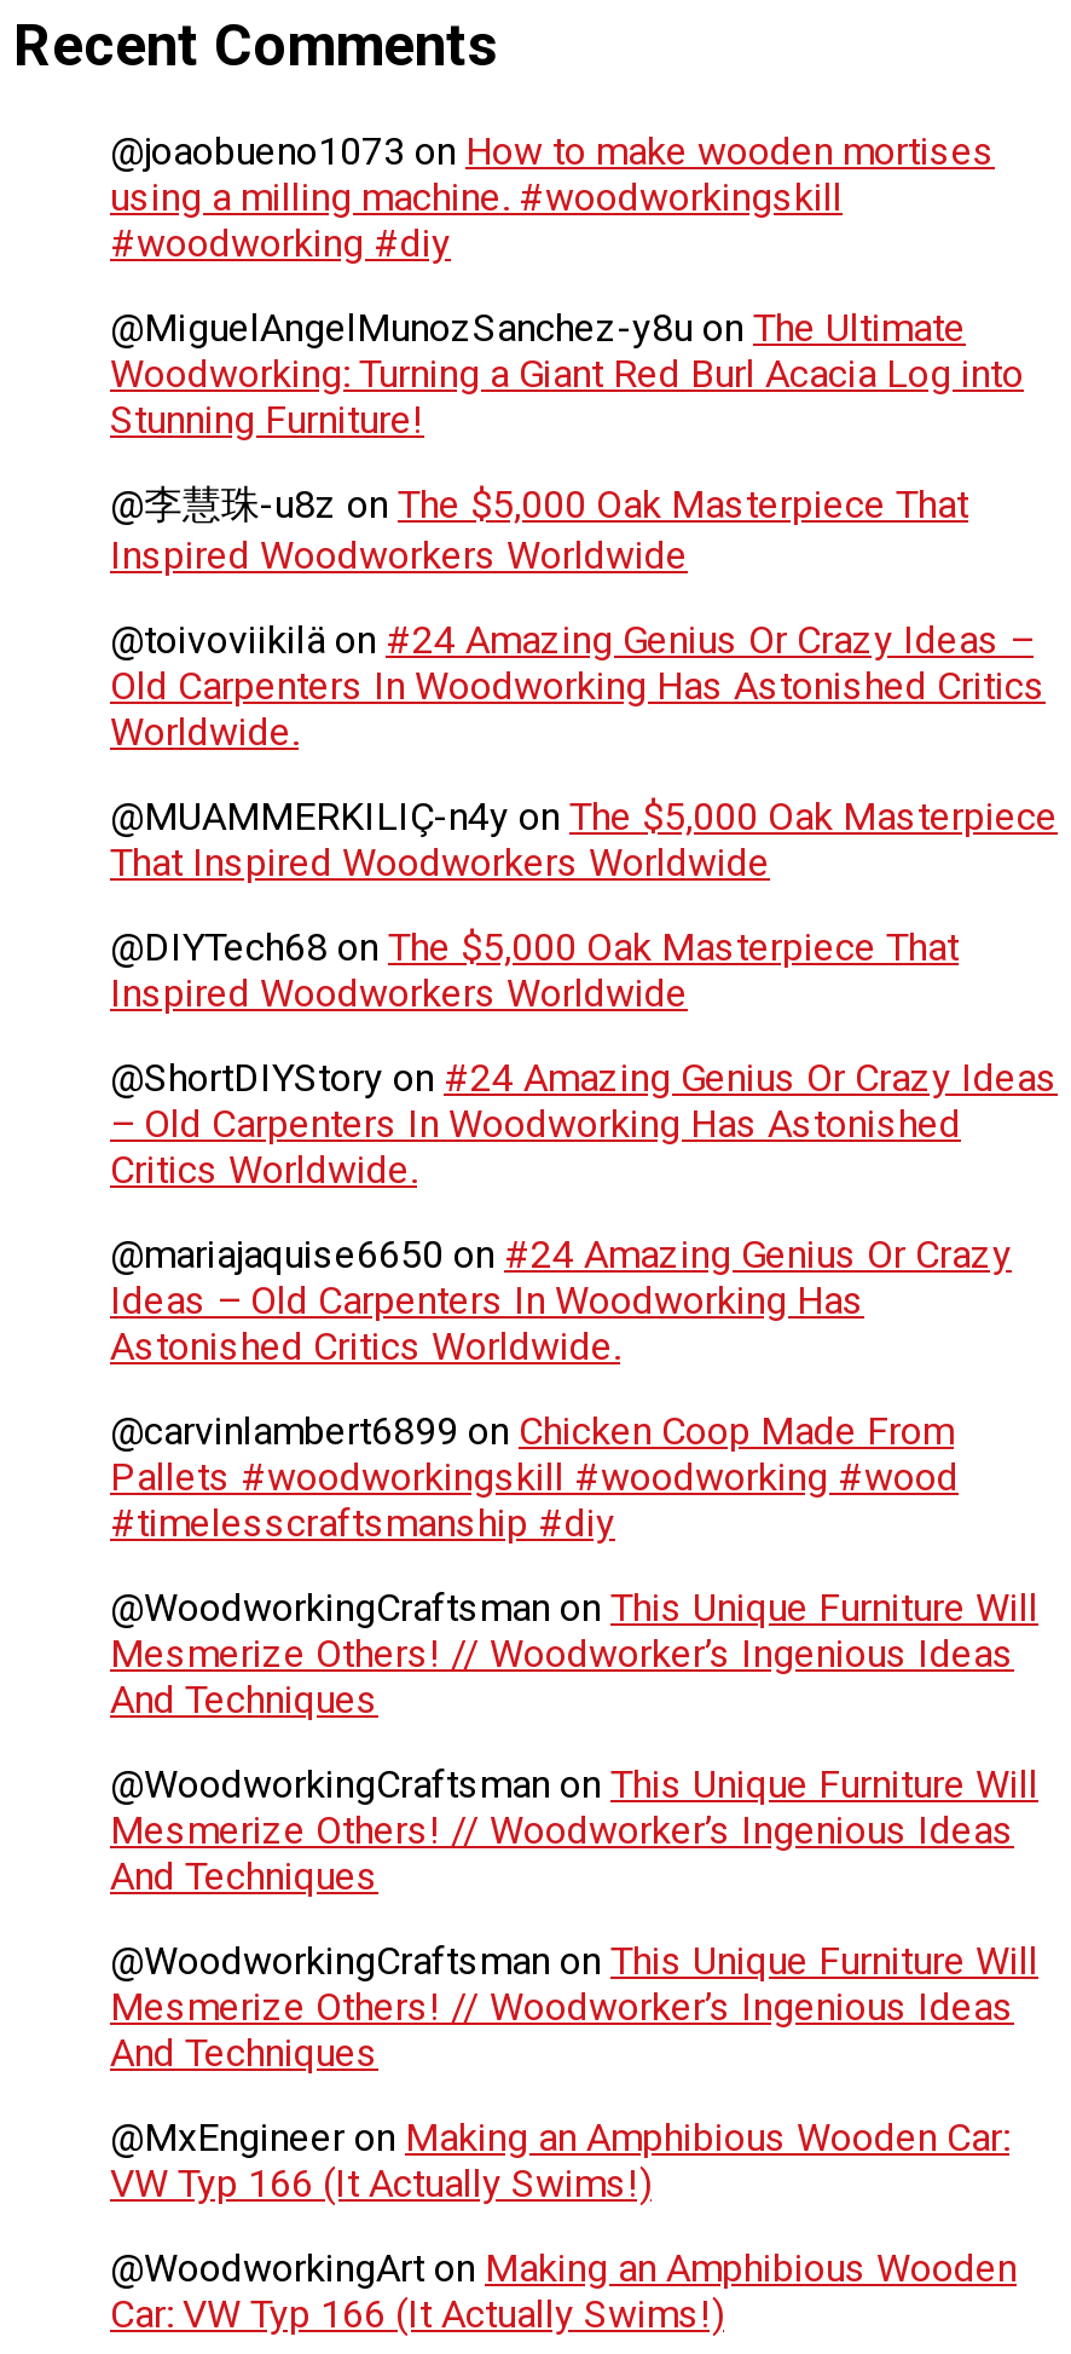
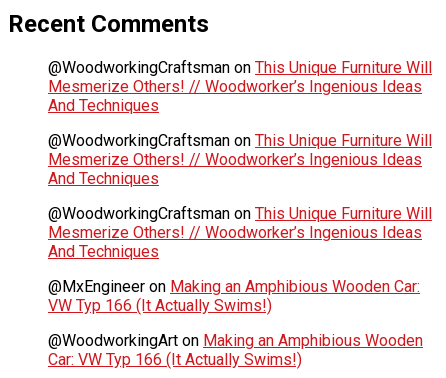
[110,128,1058,1546] @joaobueno1073 on How to make wooden mortises | using a milling machine. #woodworkingskill | #woodworking #diy | @MiguelAngelMunozSanchez-y8u on The Ultimate | Woodworking: Turning a Giant Red Burl Acacia Log into | Stunning Furniture! | @李慧珠-u8z on The $5,000 Oak Masterpiece That | Inspired Woodworkers Worldwide | @toivoviikilä on #24 Amazing Genius Or Crazy Ideas – | Old Carpenters In Woodworking Has Astonished Critics | Worldwide. | @MUAMMERKILIÇ-n4y on The $5,000 Oak Masterpiece | That Inspired Woodworkers Worldwide | @DIYTech68 on The $5,000 Oak Masterpiece That | Inspired Woodworkers Worldwide | @ShortDIYStory on #24 Amazing Genius Or Crazy Ideas | – Old Carpenters In Woodworking Has Astonished | Critics Worldwide. | @mariajaquise6650 on #24 Amazing Genius Or Crazy | Ideas – Old Carpenters In Woodworking Has | Astonished Critics Worldwide. | @carvinlambert6899 on Chicken Coop Made From | Pallets #woodworkingskill #woodworking #wood | #timelesscraftsmanship #diy -> none

